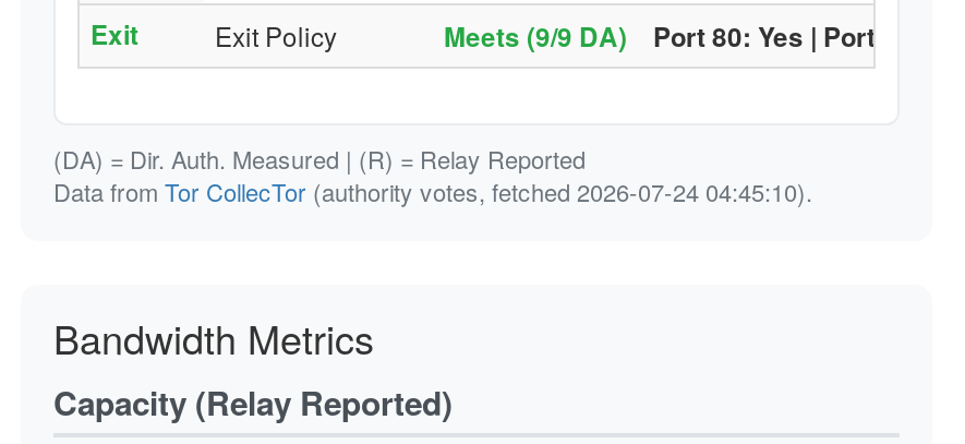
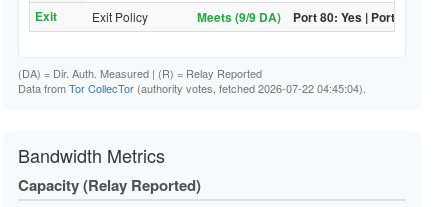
[53,174,812,209] Data from Tor CollecTor (authority votes, fetched 2026-07-24 04:45:10). -> [18,80,366,96] Data from Tor CollecTor (authority votes, fetched 2026-07-22 04:45:04).

